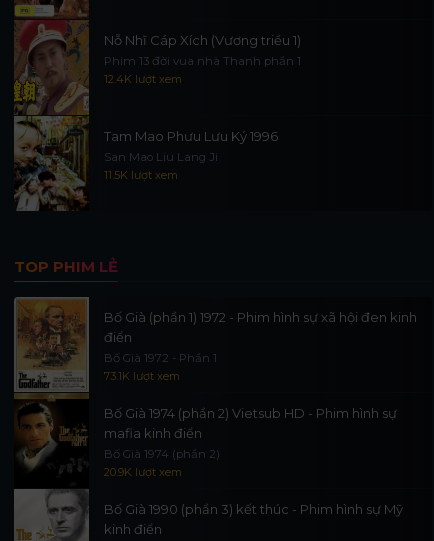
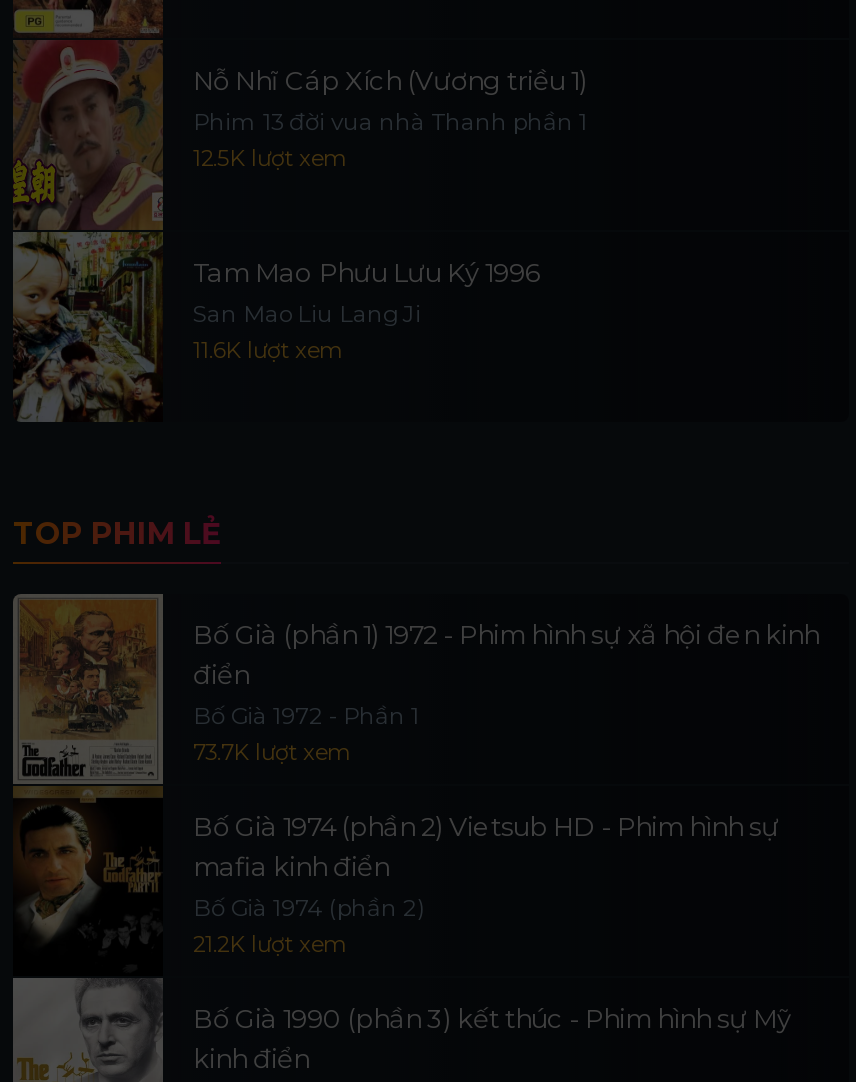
[104,72,182,86] 12.4K lượt xem -> [193,144,345,172] 12.5K lượt xem
[104,168,178,182] 11.5K lượt xem -> [193,336,341,364] 11.6K lượt xem
[104,369,180,383] 73.1K lượt xem -> [193,738,349,766] 73.7K lượt xem
[104,465,182,479] 20.9K lượt xem -> [193,930,345,958] 21.2K lượt xem

